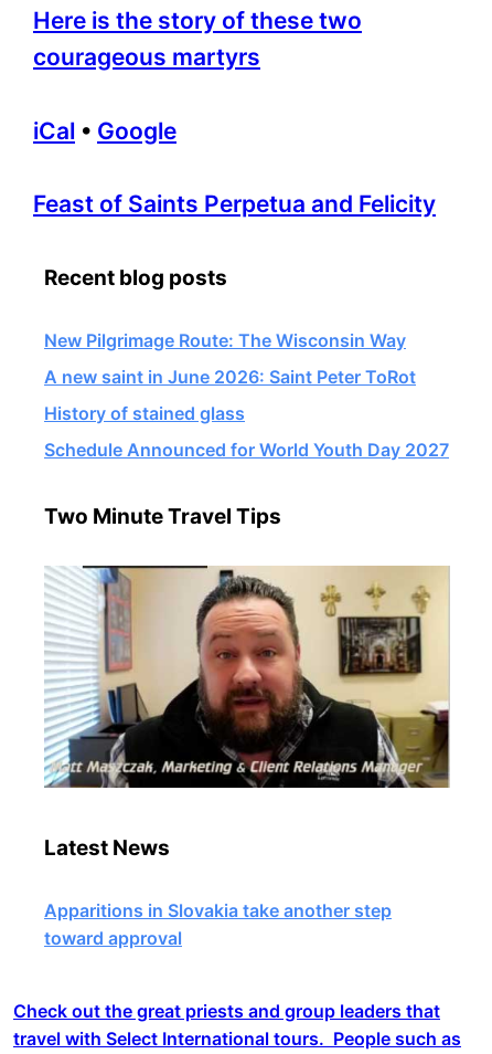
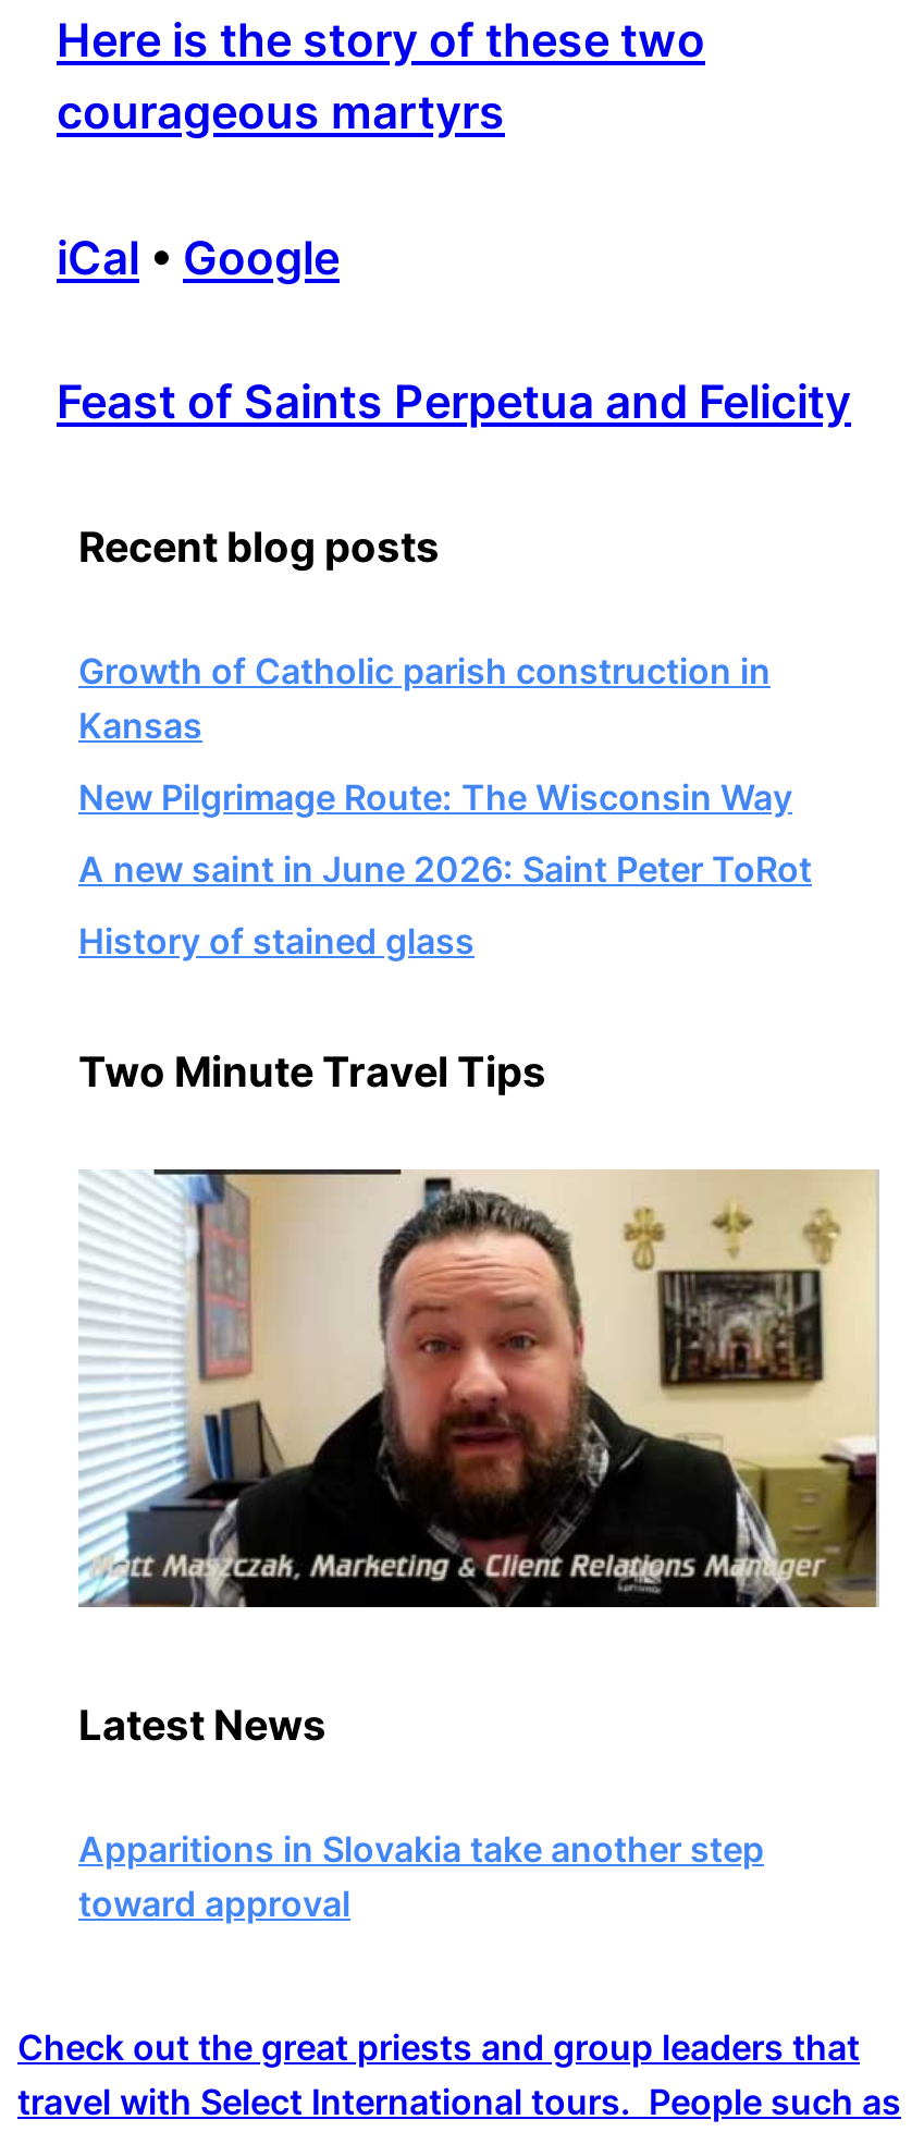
none -> [78,649,771,747] Growth of Catholic parish construction in | Kansas
moved [44,329,416,424] -> [78,775,812,963]: New Pilgrimage Route: The Wisconsin Way | A new saint in June 2026: Saint Peter ToRot | History of stained glass
[44,439,449,461] Schedule Announced for World Youth Day 2027 -> none

